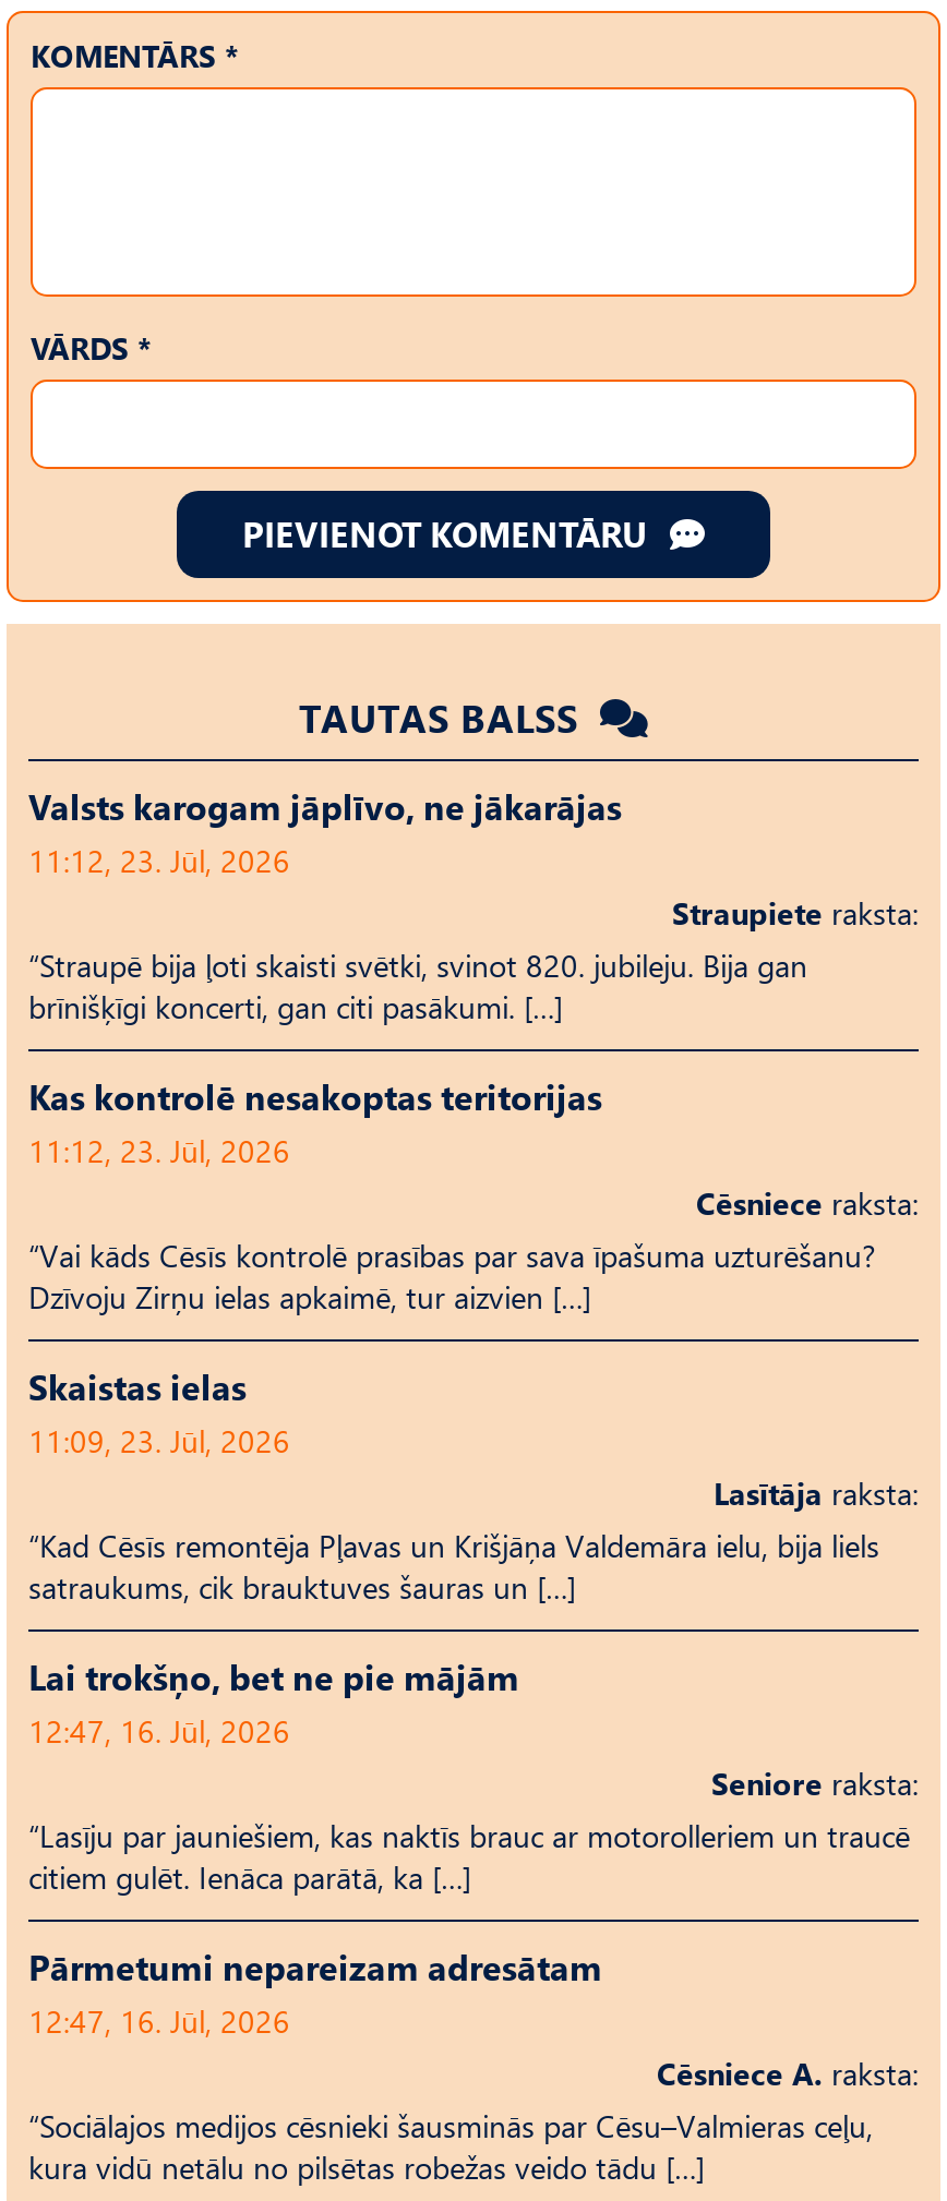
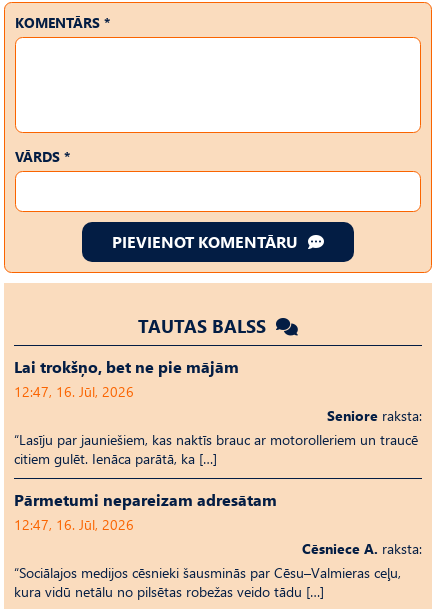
[28,782,919,1607] Valsts karogam jāplīvo, ne jākarājas | 11:12, 23. Jūl, 2026 | Straupiete raksta: | “Straupē bija ļoti skaisti svētki, svinot 820. jubileju. Bija gan | brīnišķīgi koncerti, gan citi pasākumi. […] | Kas kontrolē nesakoptas teritorijas | 11:12, 23. Jūl, 2026 | Cēsniece raksta: | “Vai kāds Cēsīs kontrolē prasības par sava īpašuma uzturēšanu? | Dzīvoju Zirņu ielas apkaimē, tur aizvien […] | Skaistas ielas | 11:09, 23. Jūl, 2026 | Lasītāja raksta: | “Kad Cēsīs remontēja Pļavas un Krišjāņa Valdemāra ielu, bija liels | satraukums, cik brauktuves šauras un […] -> none

